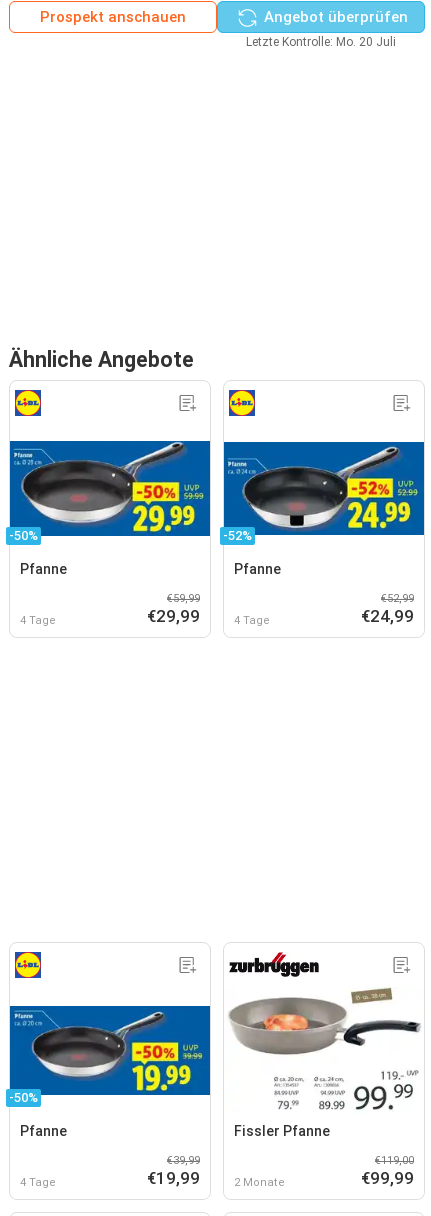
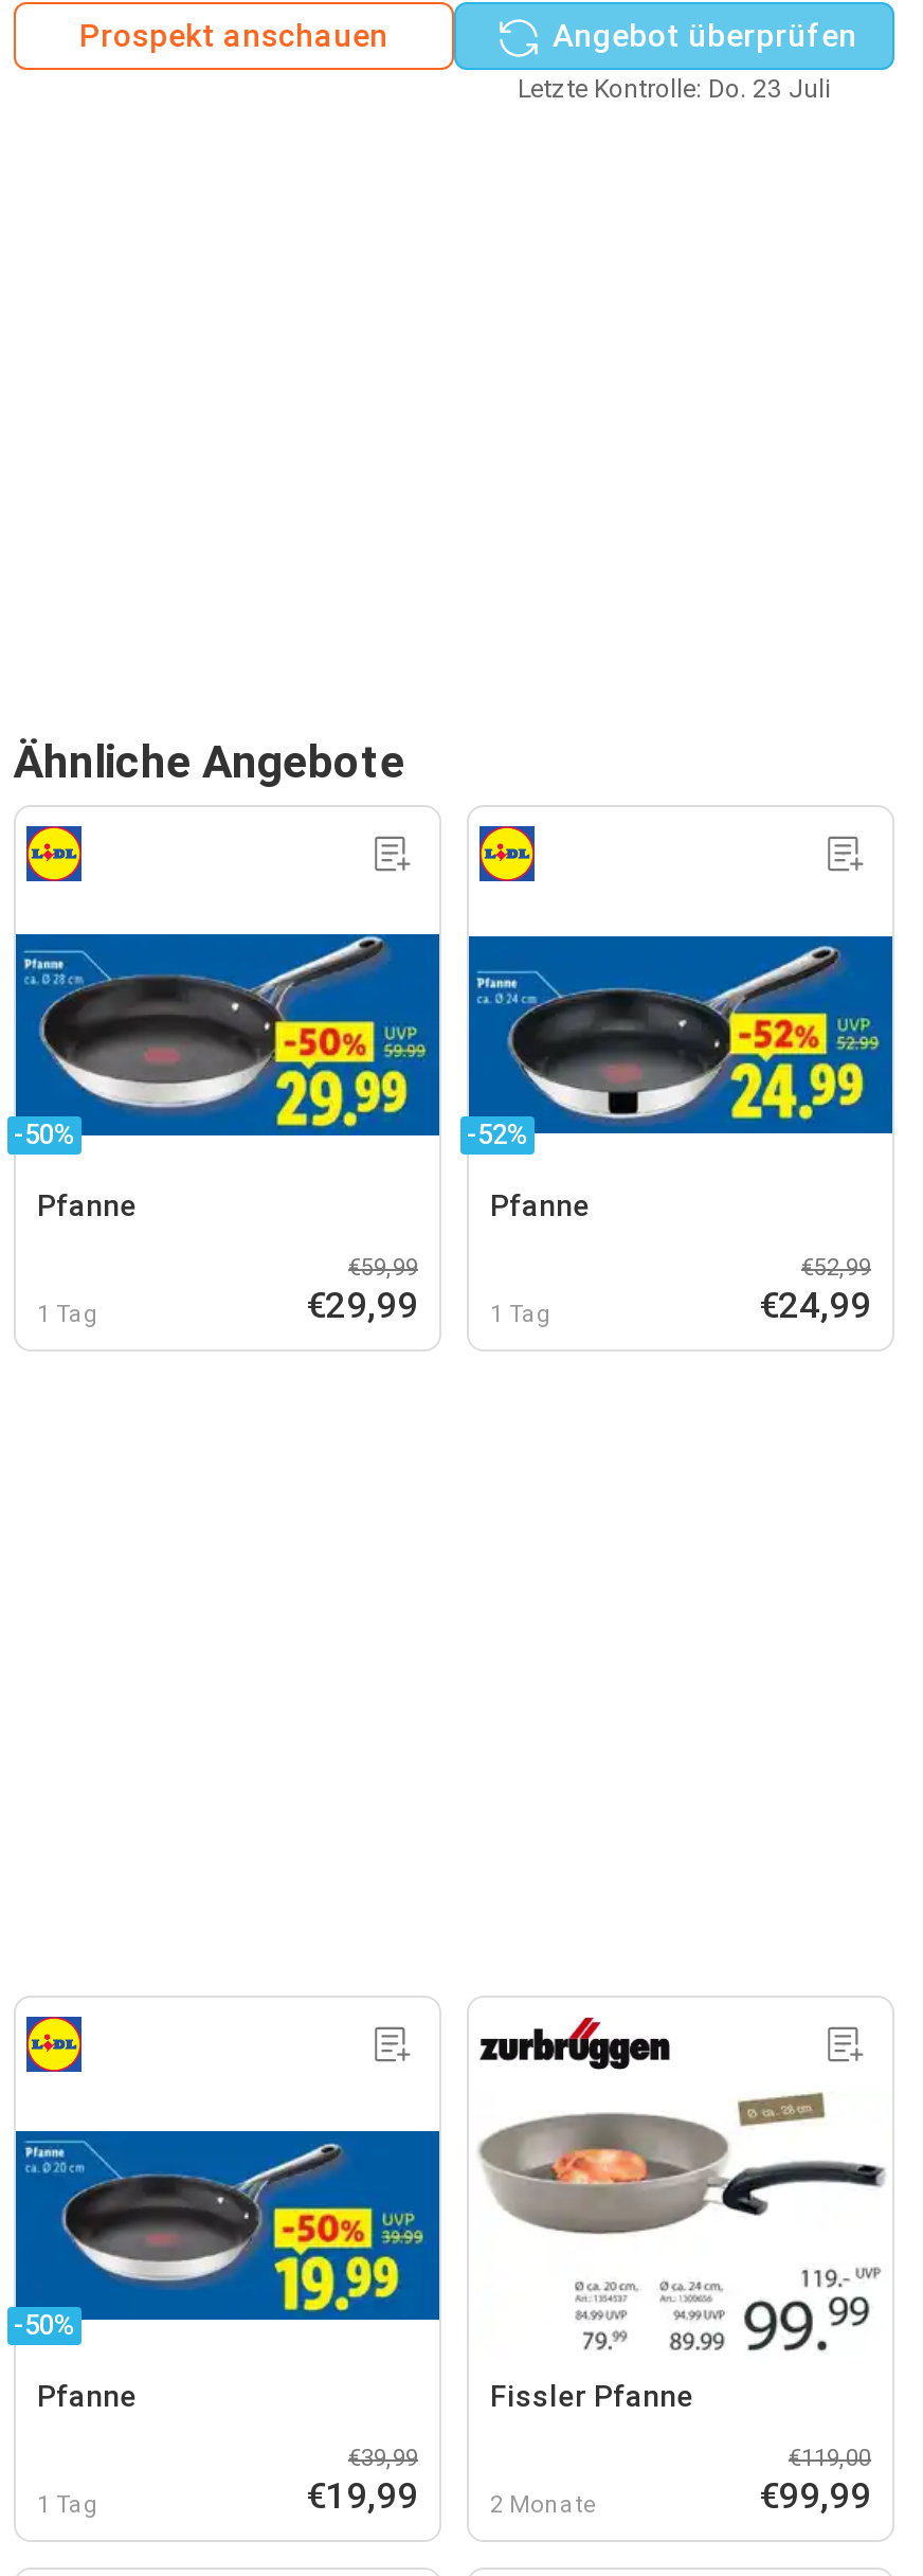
[246,34,396,48] Letzte Kontrolle: Mo. 20 Juli -> [518,73,831,103] Letzte Kontrolle: Do. 23 Juli
[20,613,56,626] 4 Tage -> [37,1300,98,1327] 1 Tag
[234,613,270,626] 4 Tage -> [490,1300,551,1327] 1 Tag
[20,1175,56,1188] 4 Tage -> [37,2490,98,2518] 1 Tag

